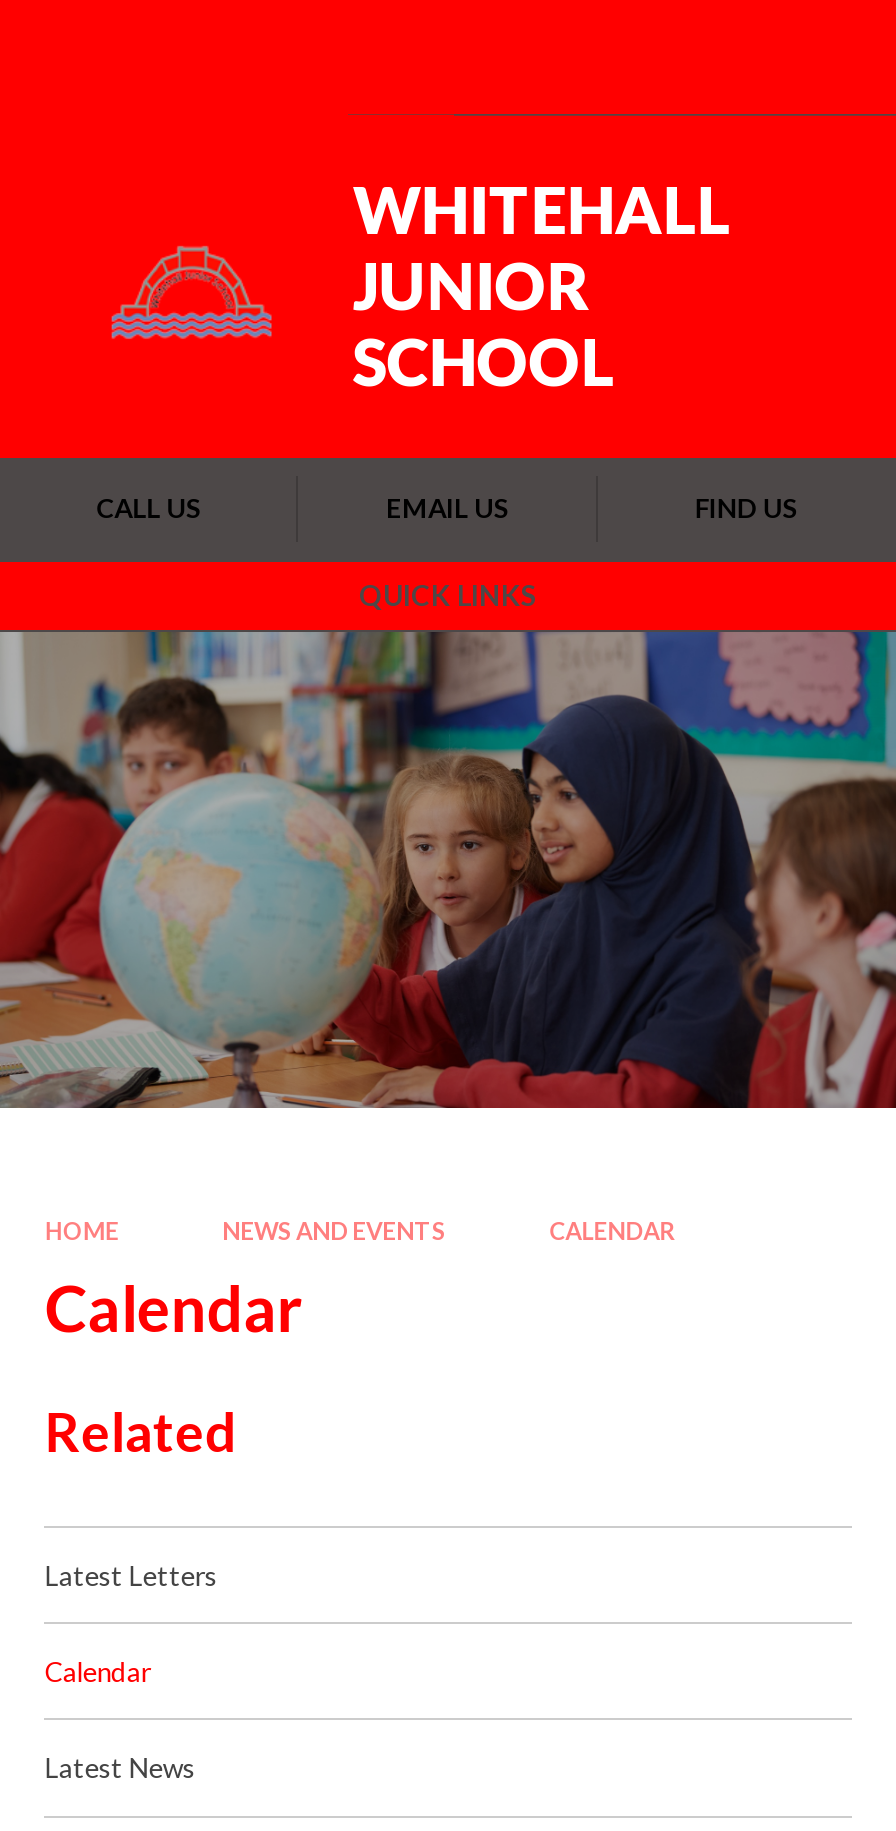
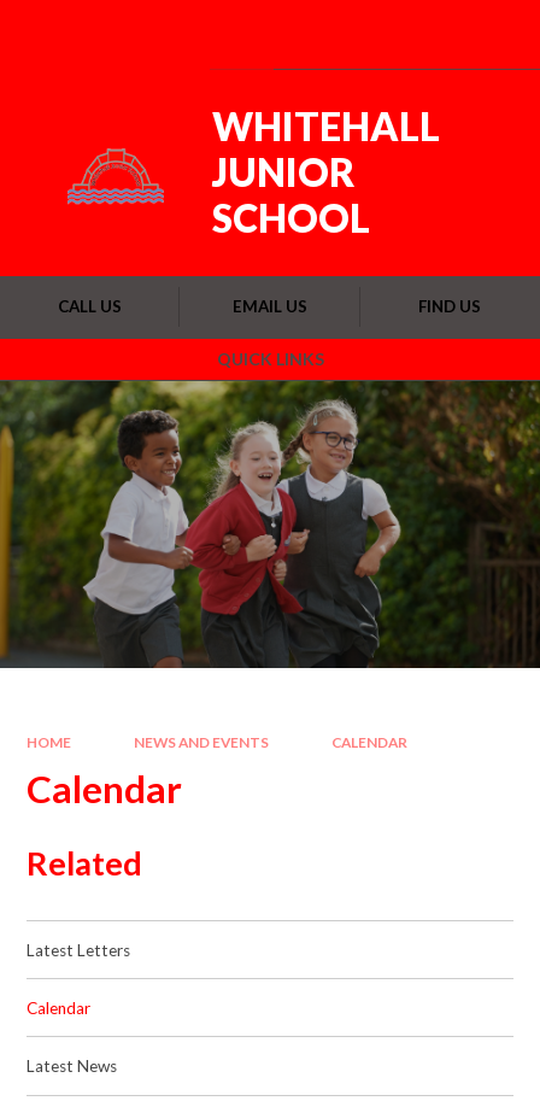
[6,630,890,1110] [image] -> [4,380,536,669] [image]

